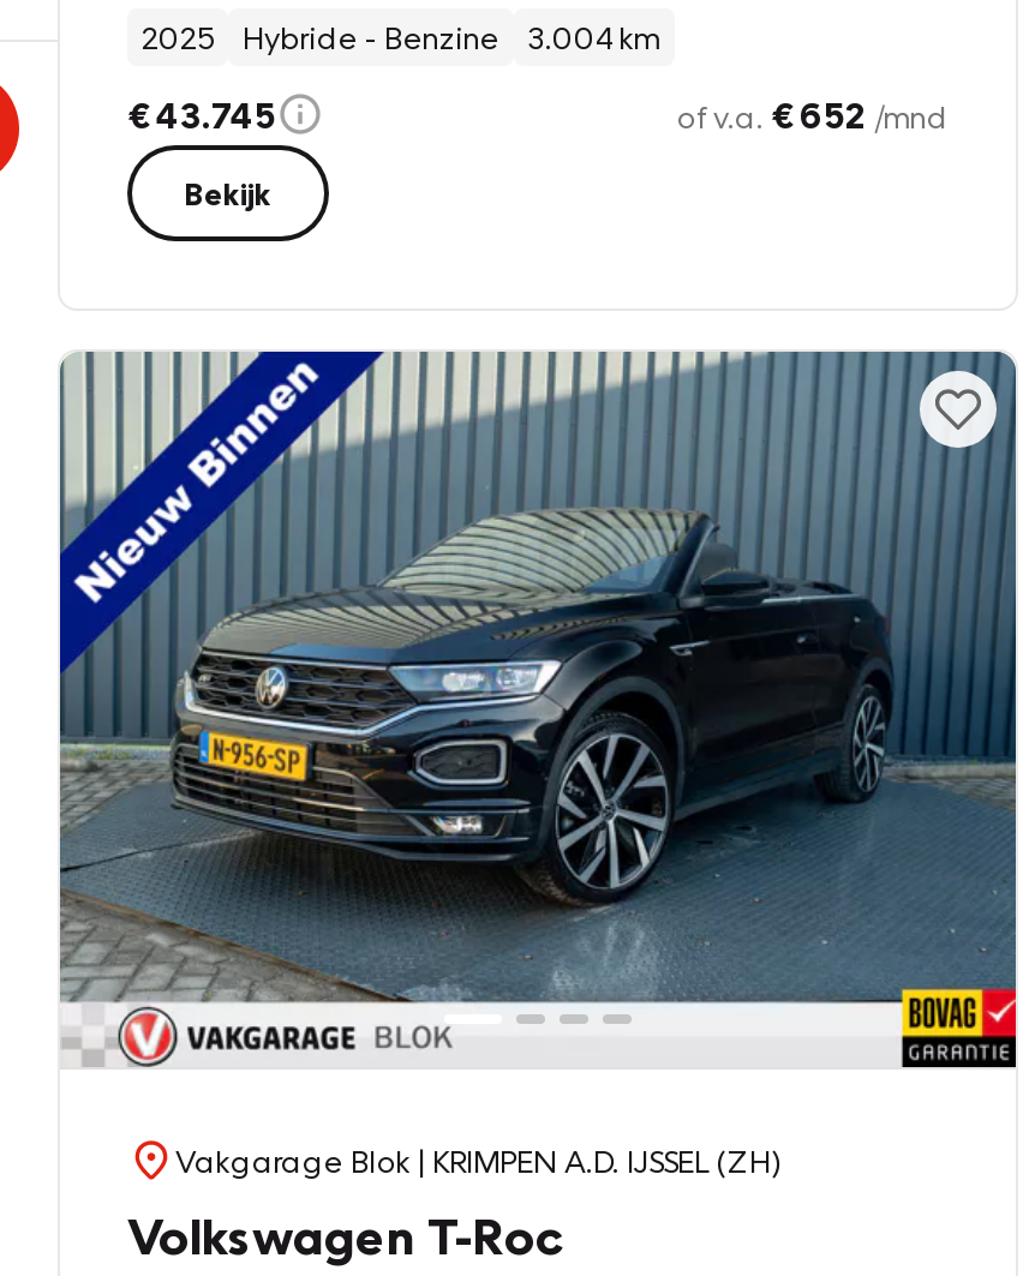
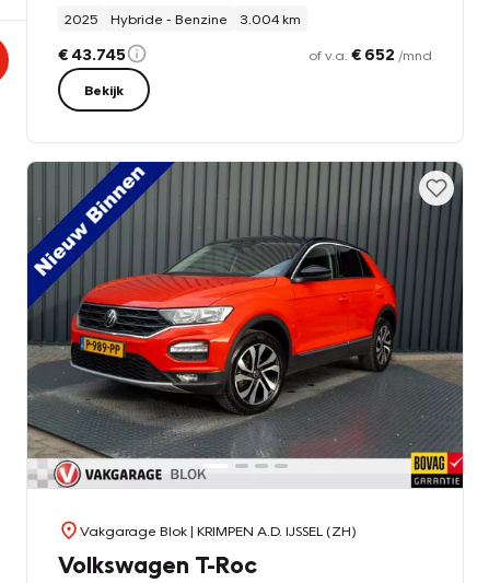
[60,352,1016,1022] [image] -> [27,162,463,468] [image]

